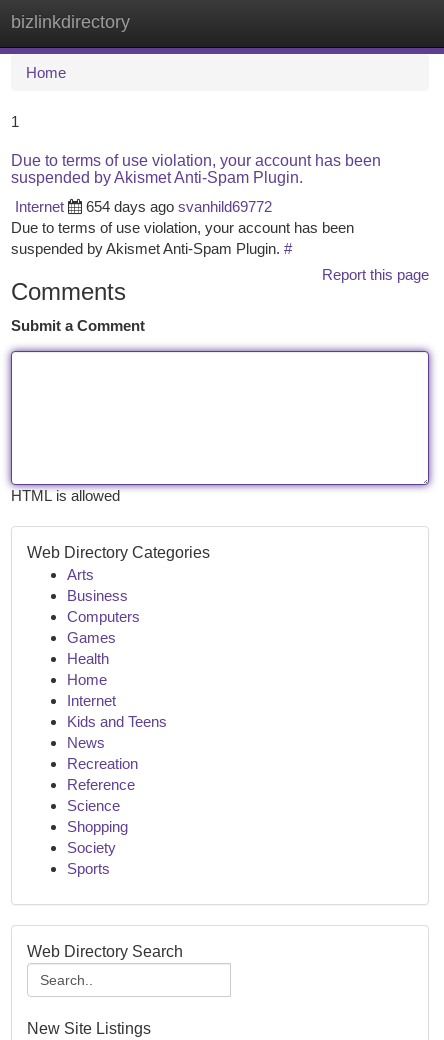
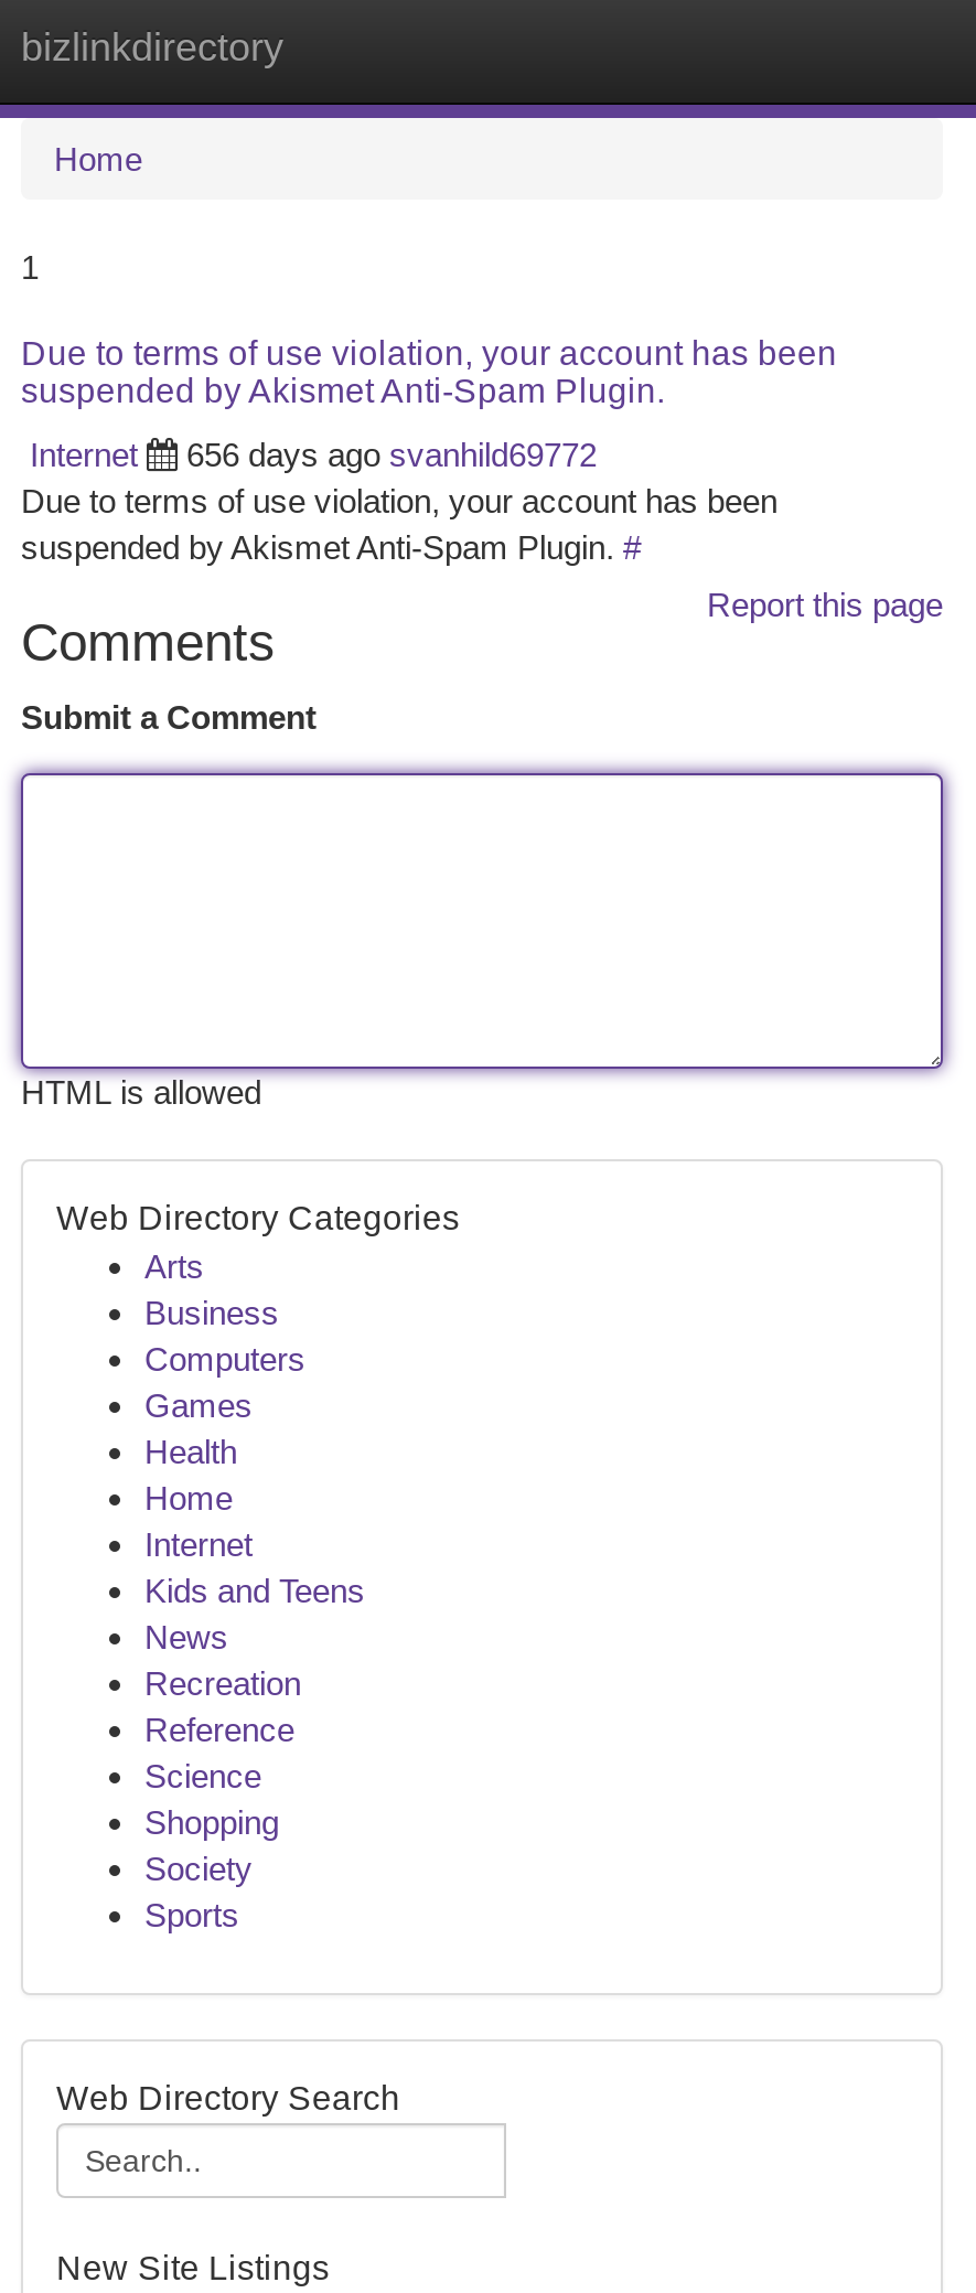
[86,198,272,215] 654 days ago svanhild69772 -> [186,436,597,473] 656 days ago svanhild69772

